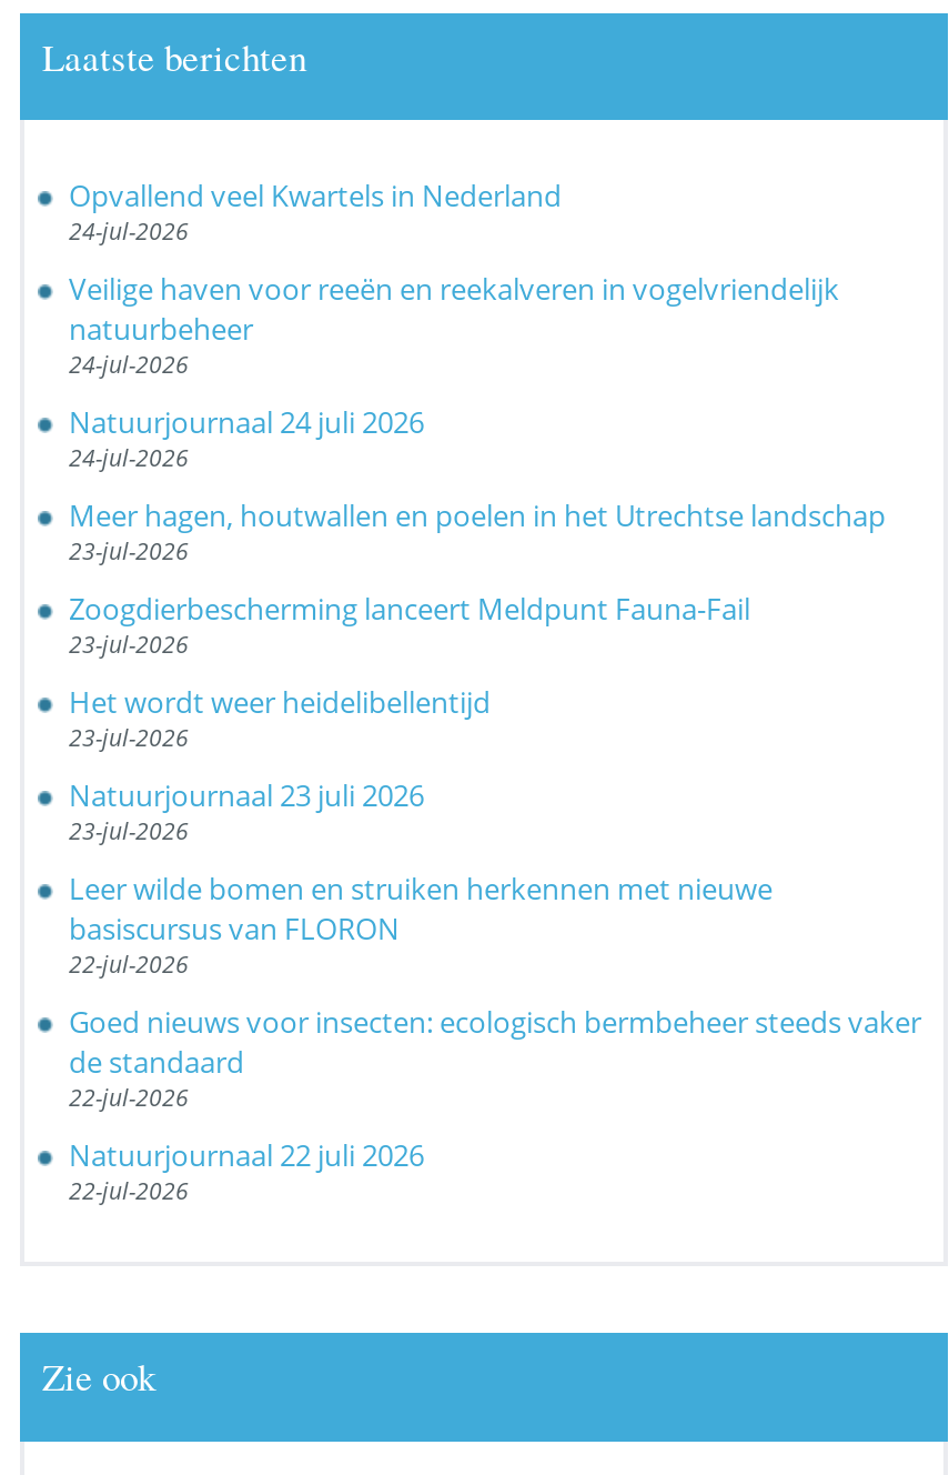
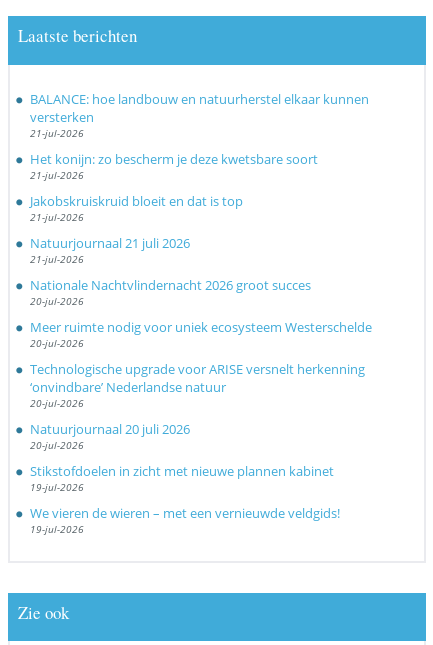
[69,176,562,247] Opvallend veel Kwartels in Nederland | 24-jul-2026 -> [30,90,369,140] BALANCE: hoe landbouw en natuurherstel elkaar kunnen | versterken | 21-jul-2026
[69,269,839,380] Veilige haven voor reeën en reekalveren in vogelvriendelijk | natuurbeheer | 24-jul-2026 -> [30,150,318,182] Het konijn: zo bescherm je deze kwetsbare soort | 21-jul-2026
[69,402,424,473] Natuurjournaal 24 juli 2026 | 24-jul-2026 -> [30,192,243,224] Jakobskruiskruid bloeit en dat is top | 21-jul-2026
[69,496,886,567] Meer hagen, houtwallen en poelen in het Utrechtse landschap | 23-jul-2026 -> [30,234,190,266] Natuurjournaal 21 juli 2026 | 21-jul-2026
[69,589,750,660] Zoogdierbescherming lanceert Meldpunt Fauna-Fail | 23-jul-2026 -> [30,276,311,308] Nationale Nachtvlindernacht 2026 groot succes | 20-jul-2026
[69,682,491,753] Het wordt weer heidelibellentijd | 23-jul-2026 -> [30,318,372,350] Meer ruimte nodig voor uniek ecosysteem Westerschelde | 20-jul-2026
[69,775,424,847] Natuurjournaal 23 juli 2026 | 23-jul-2026 -> [30,360,365,410] Technologische upgrade voor ARISE versnelt herkenning | ‘onvindbare’ Nederlandse natuur | 20-jul-2026
[69,869,773,980] Leer wilde bomen en struiken herkennen met nieuwe | basiscursus van FLORON | 22-jul-2026 -> [30,420,190,452] Natuurjournaal 20 juli 2026 | 20-jul-2026
[69,1002,921,1113] Goed nieuws voor insecten: ecologisch bermbeheer steeds vaker | de standaard | 22-jul-2026 -> [30,462,334,494] Stikstofdoelen in zicht met nieuwe plannen kabinet | 19-jul-2026
[69,1135,424,1206] Natuurjournaal 22 juli 2026 | 22-jul-2026 -> [30,504,340,536] We vieren de wieren – met een vernieuwde veldgids! | 19-jul-2026

